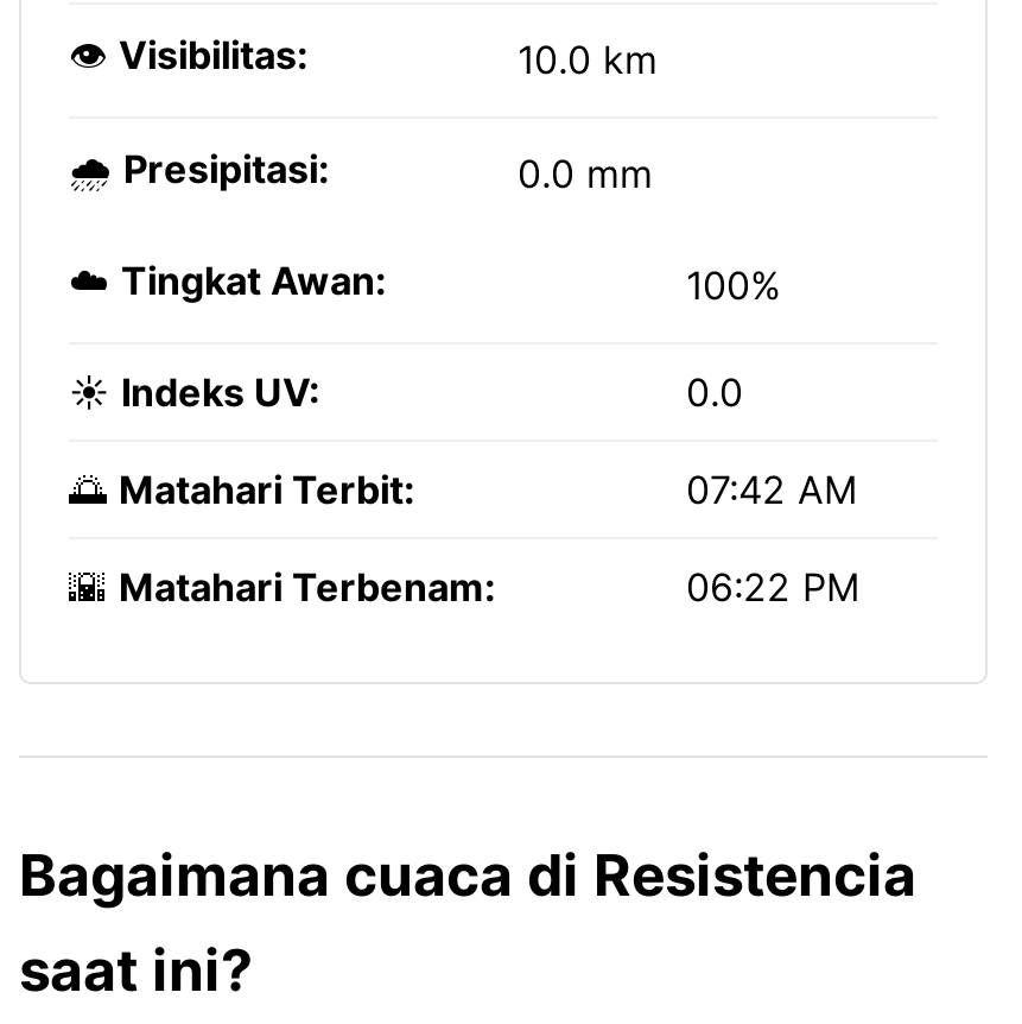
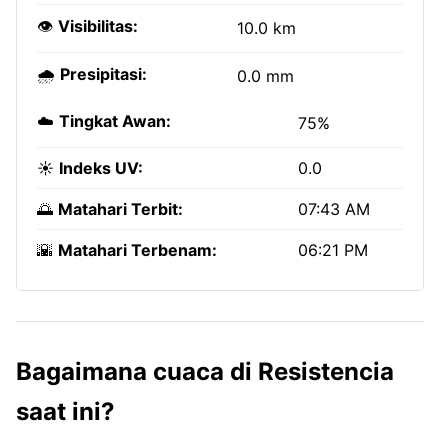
[686,261,781,309] 100% -> [298,113,330,133] 75%
[686,466,857,513] 07:42 AM -> [298,199,370,219] 07:43 AM
[686,563,859,611] 06:22 PM -> [298,240,368,260] 06:21 PM

